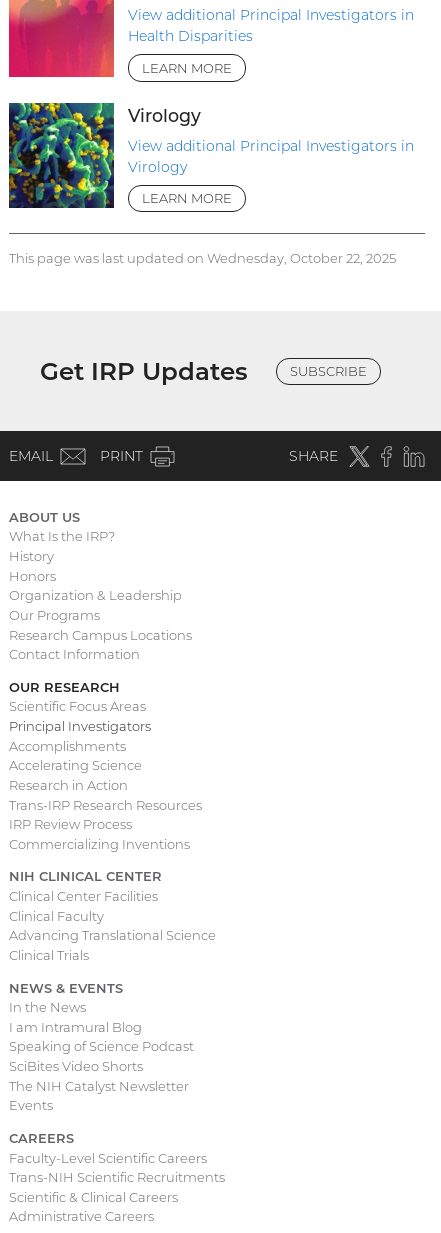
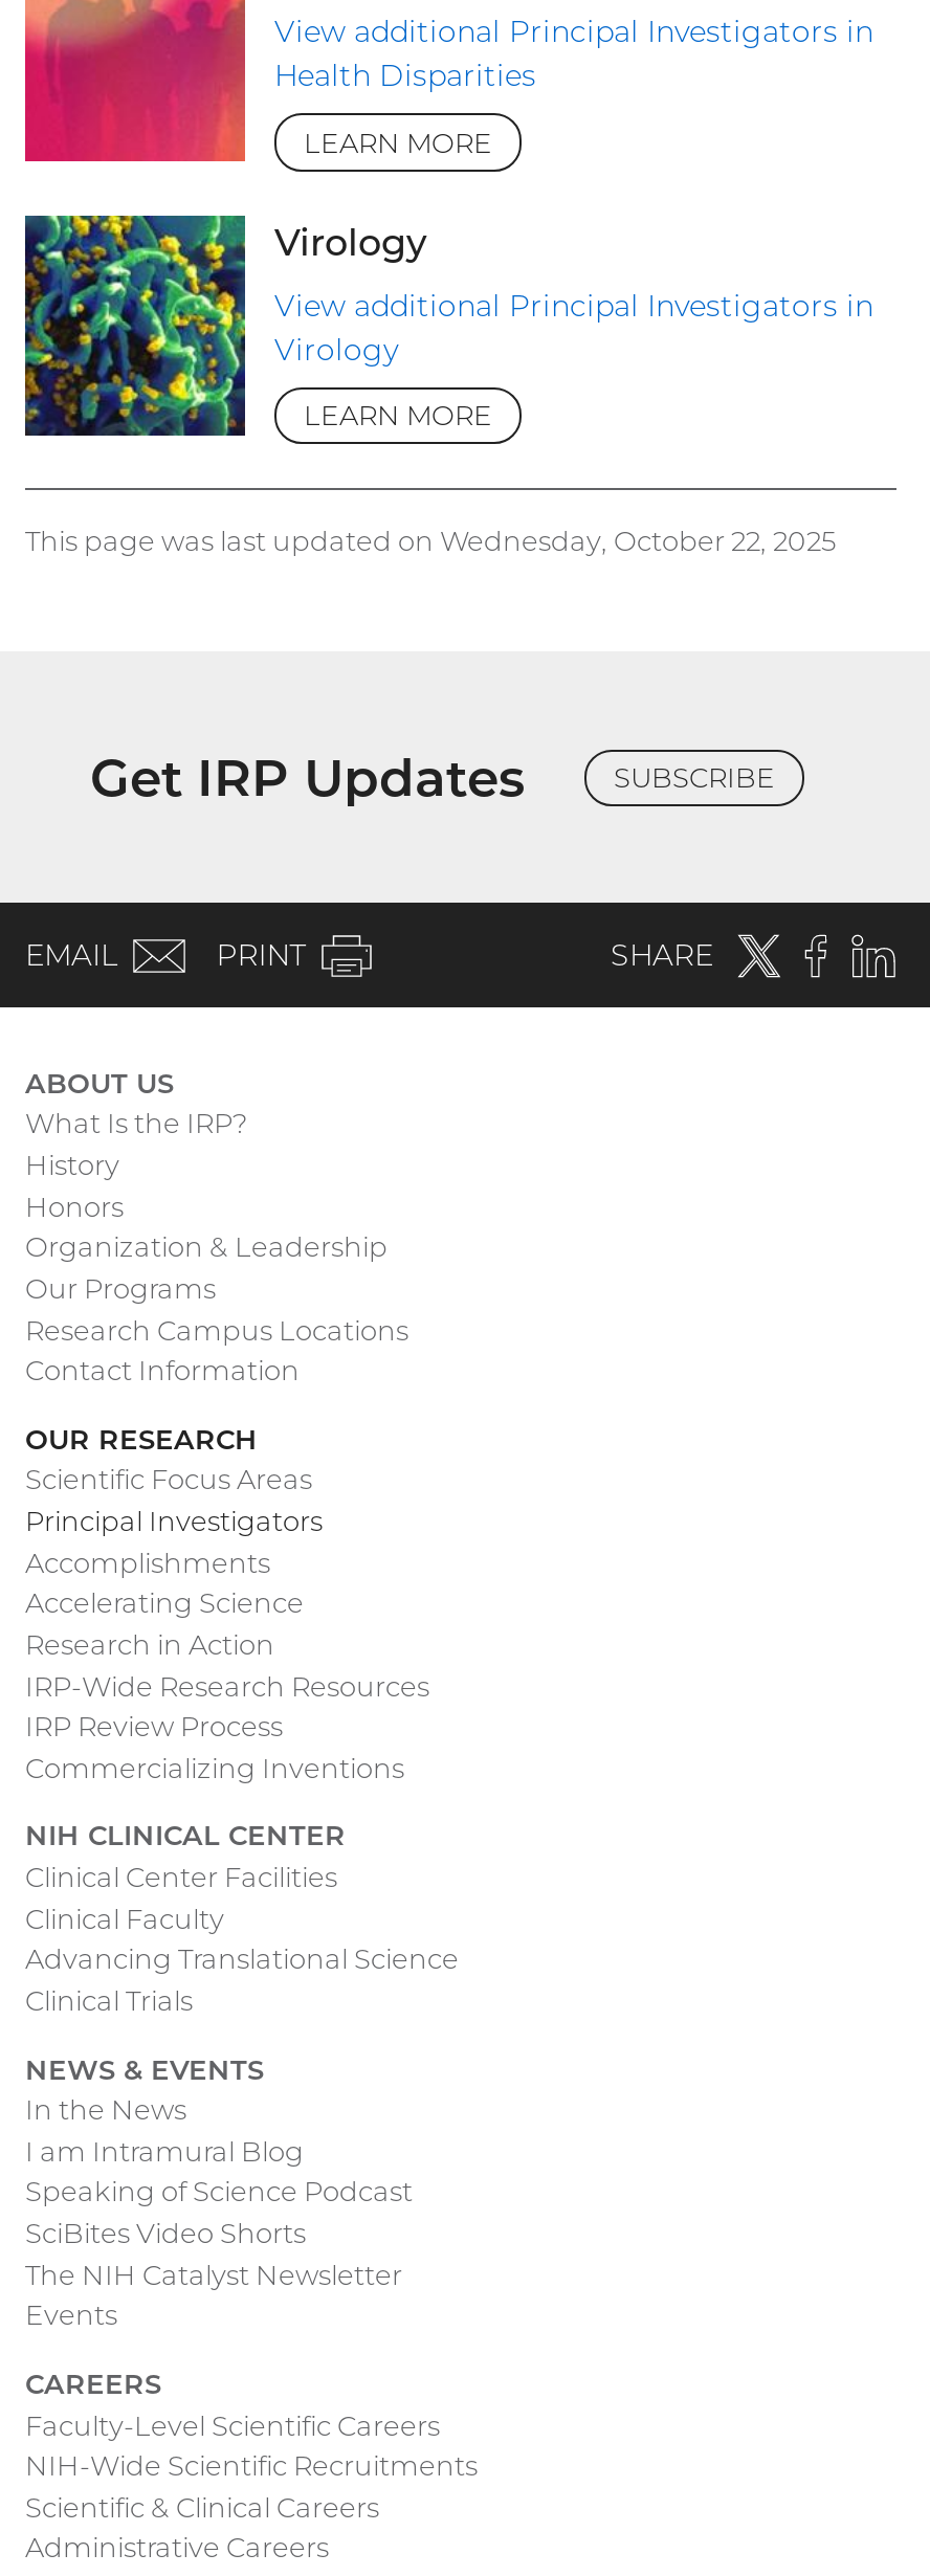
[9,796,202,812] Trans-IRP Research Resources -> [25,1668,429,1702] IRP-Wide Research Resources
[9,1169,225,1185] Trans-NIH Scientific Recruitments -> [25,2449,478,2482] NIH-Wide Scientific Recruitments

